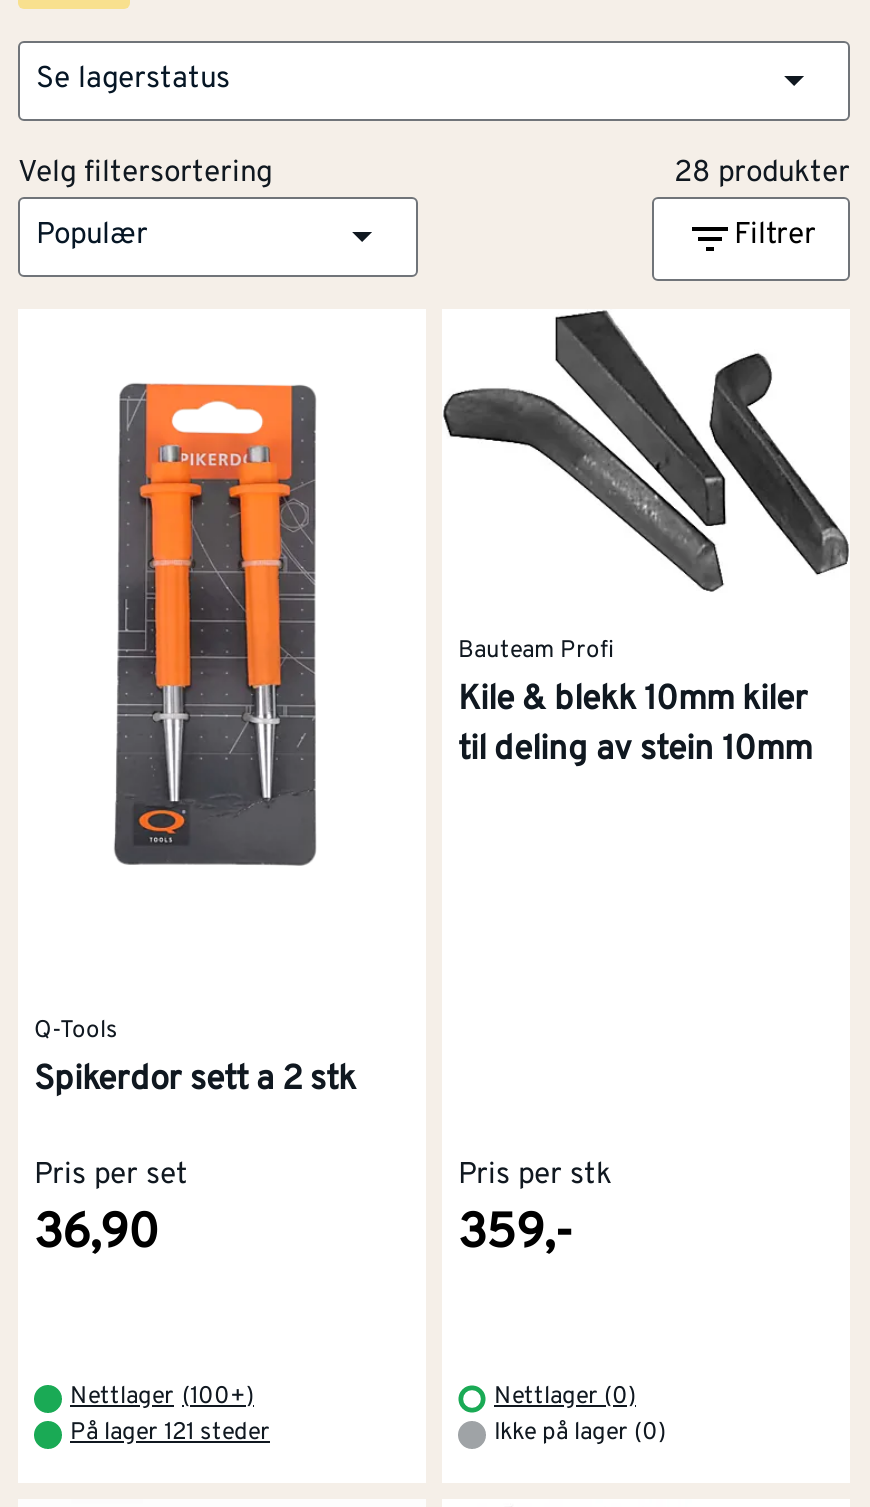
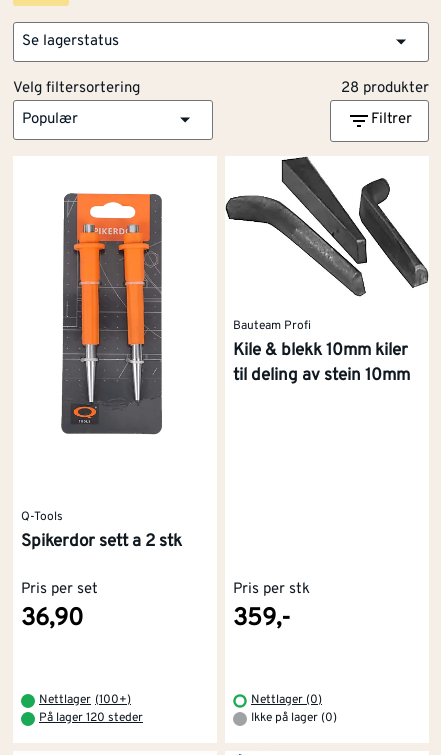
[70,1416,270,1448] På lager 121 steder -> [39,710,143,726] På lager 120 steder

